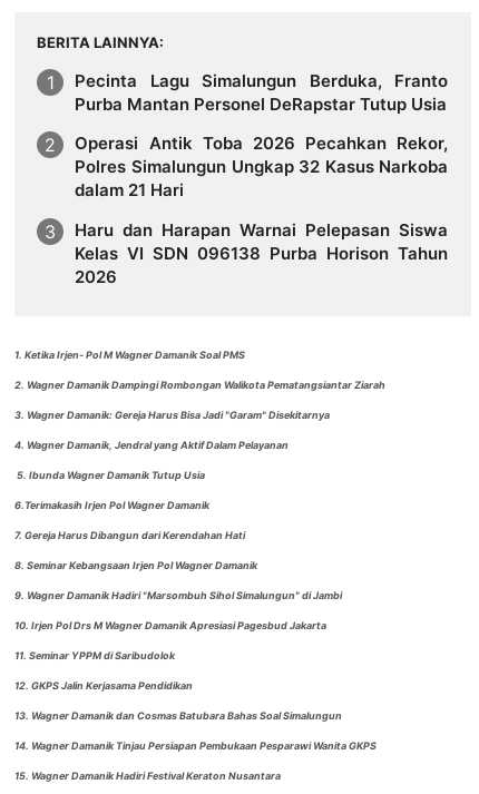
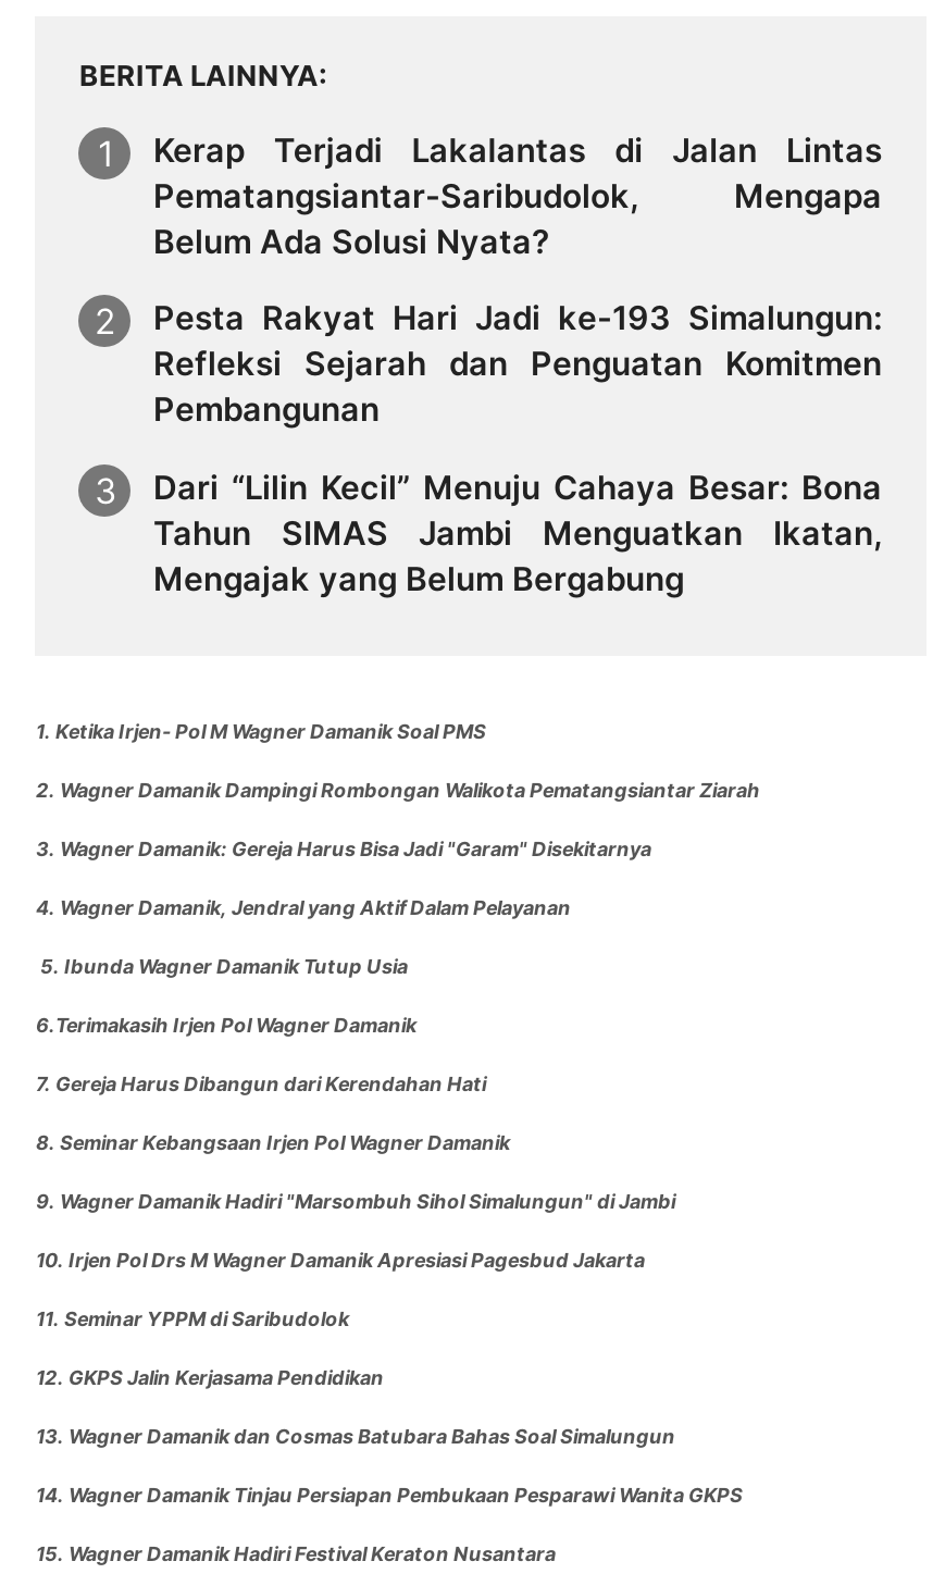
[75,70,448,114] Pecinta Lagu Simalungun Berduka, Franto | Purba Mantan Personel DeRapstar Tutup Usia -> [153,129,882,261] Kerap Terjadi Lakalantas di Jalan Lintas | Pematangsiantar-Saribudolok, Mengapa | Belum Ada Solusi Nyata?
[75,133,448,201] Operasi Antik Toba 2026 Pecahkan Rekor, | Polres Simalungun Ungkap 32 Kasus Narkoba | dalam 21 Hari -> [153,298,882,431] Pesta Rakyat Hari Jadi ke-193 Simalungun: | Refleksi Sejarah dan Penguatan Komitmen | Pembangunan
[75,220,448,288] Haru dan Harapan Warnai Pelepasan Siswa | Kelas VI SDN 096138 Purba Horison Tahun | 2026 -> [153,467,882,600] Dari “Lilin Kecil” Menuju Cahaya Besar: Bona | Tahun SIMAS Jambi Menguatkan Ikatan, | Mengajak yang Belum Bergabung

